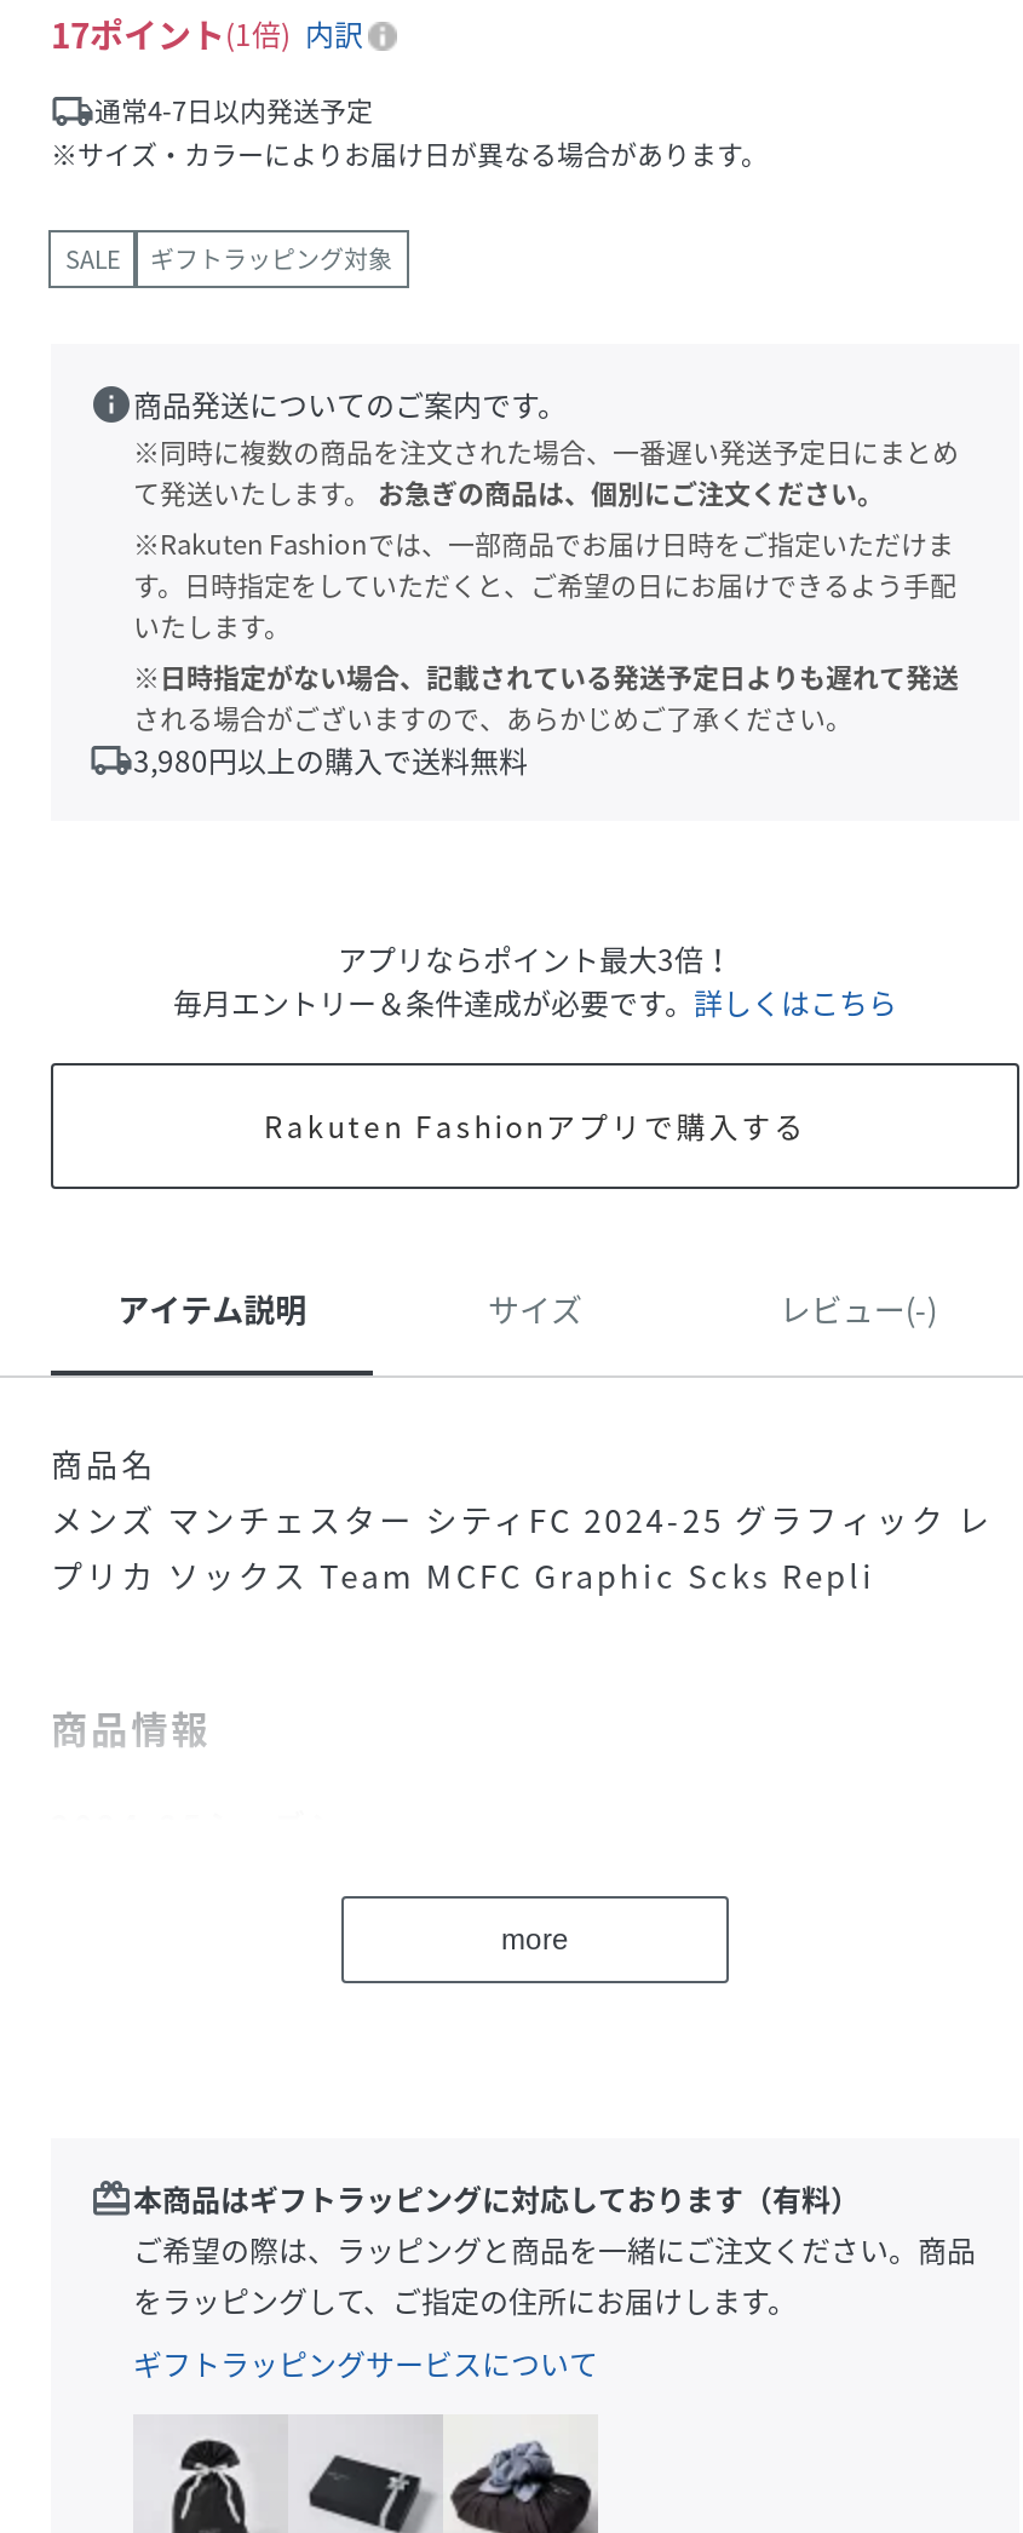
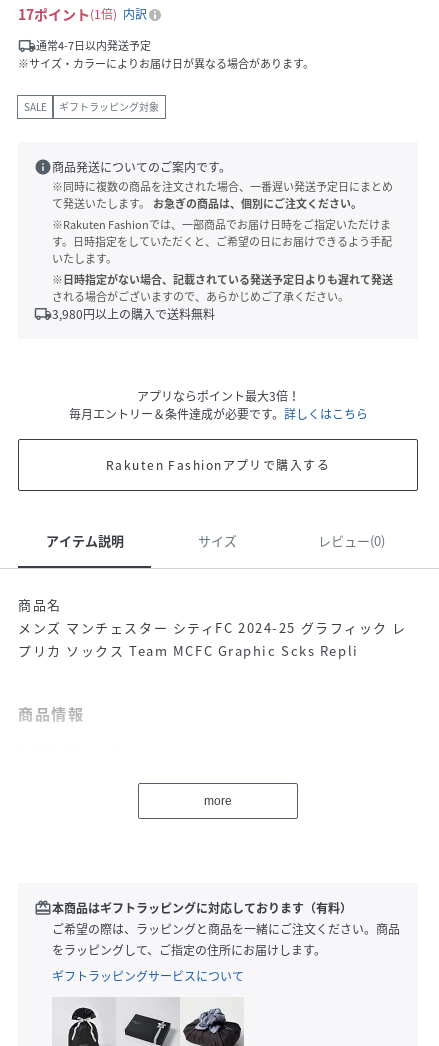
[779,1285,937,1331] レビュー(-) -> [318,531,385,550] レビュー(0)

